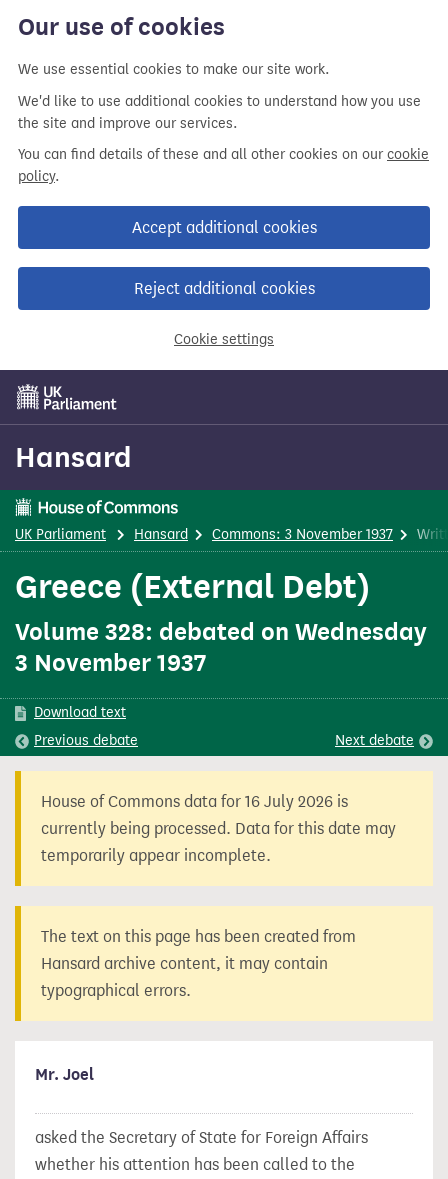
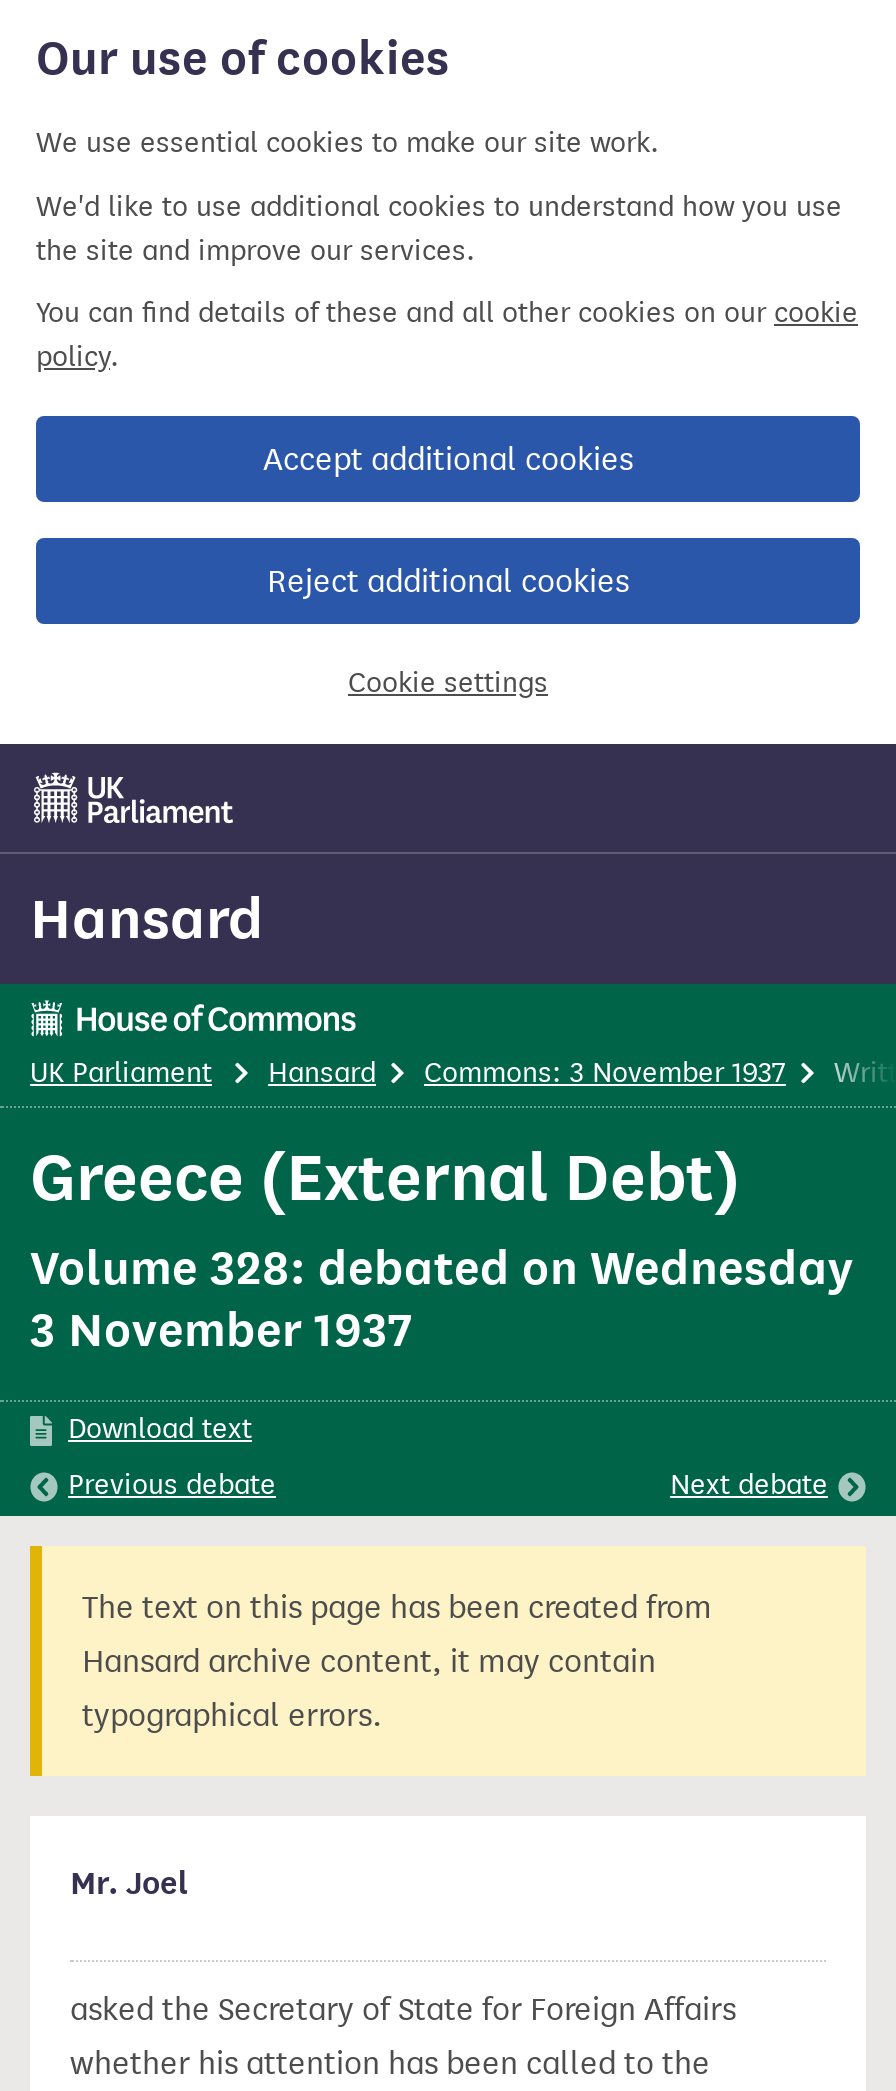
[41,792,396,865] House of Commons data for 16 July 2026 is | currently being processed. Data for this date may | temporarily appear incomplete. -> none

